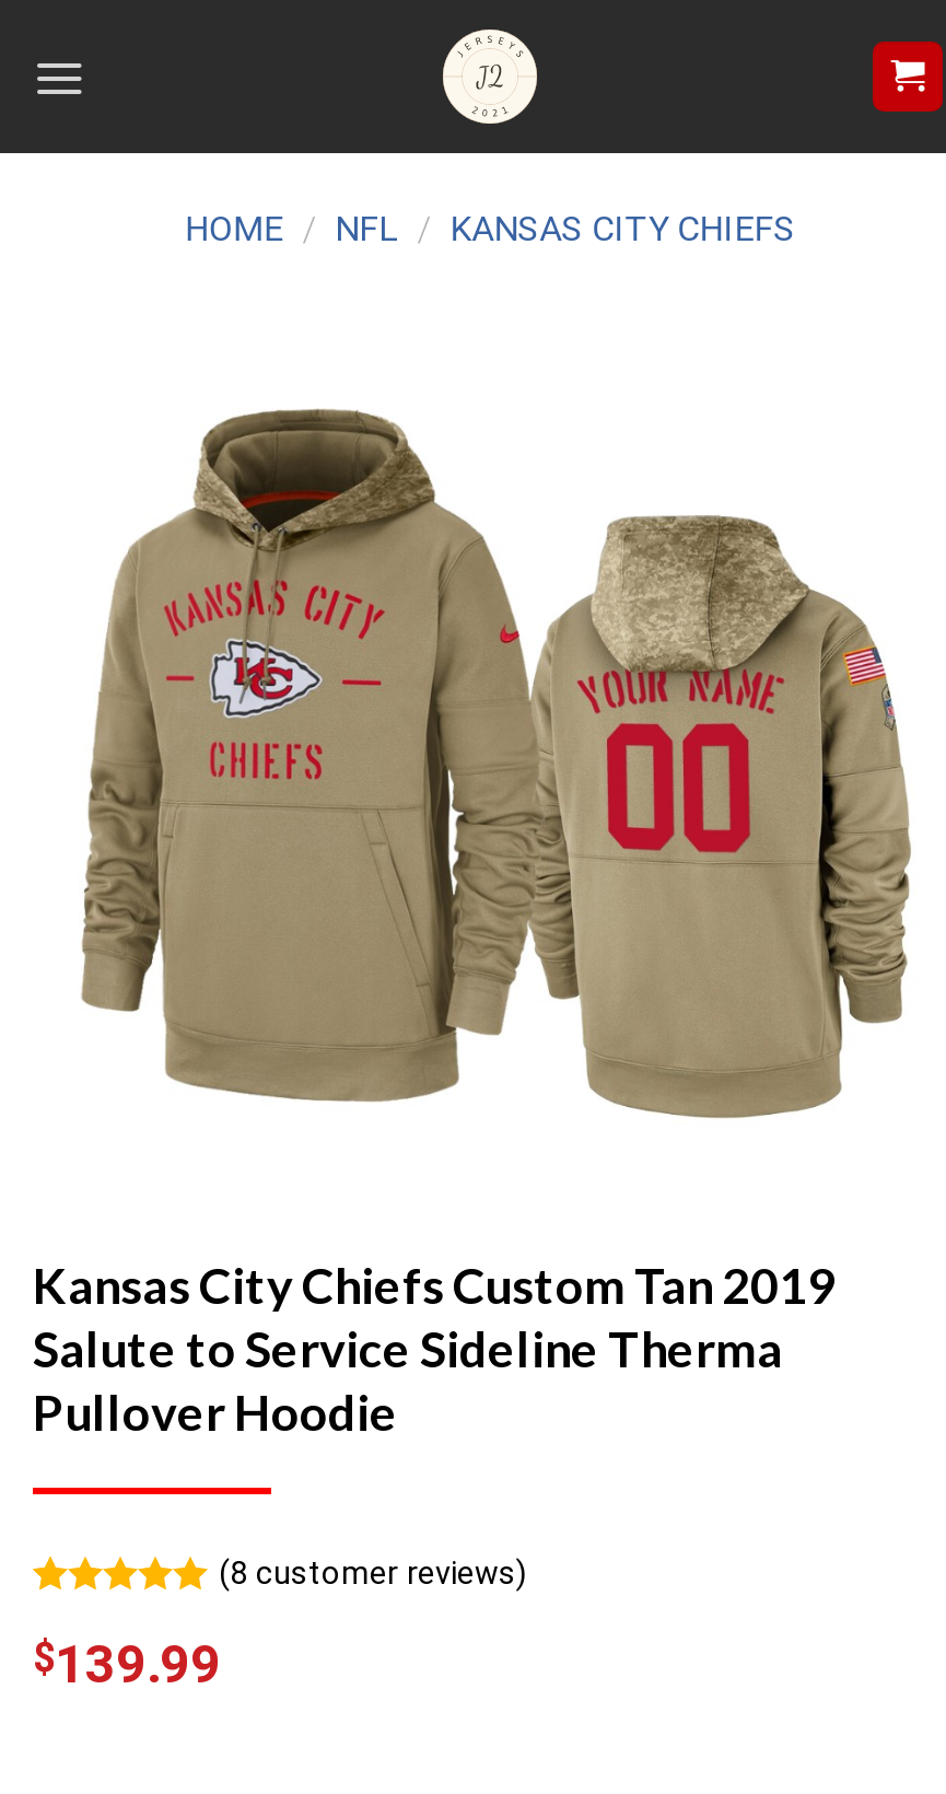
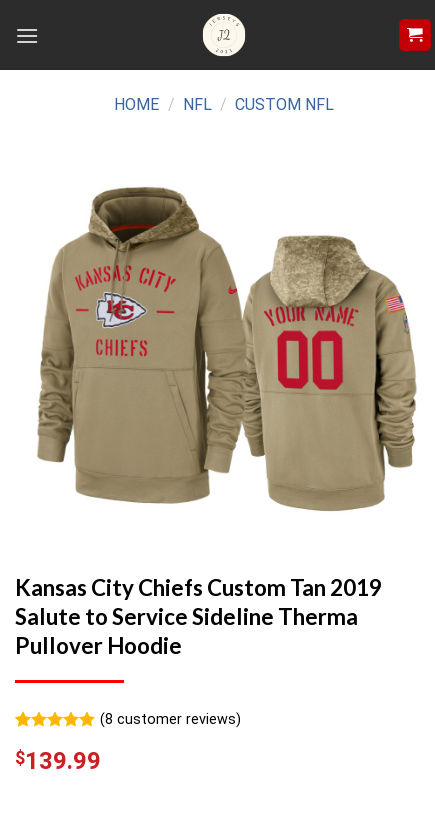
[185,208,795,249] HOME / NFL / KANSAS CITY CHIEFS -> [114,95,334,114] HOME / NFL / CUSTOM NFL

